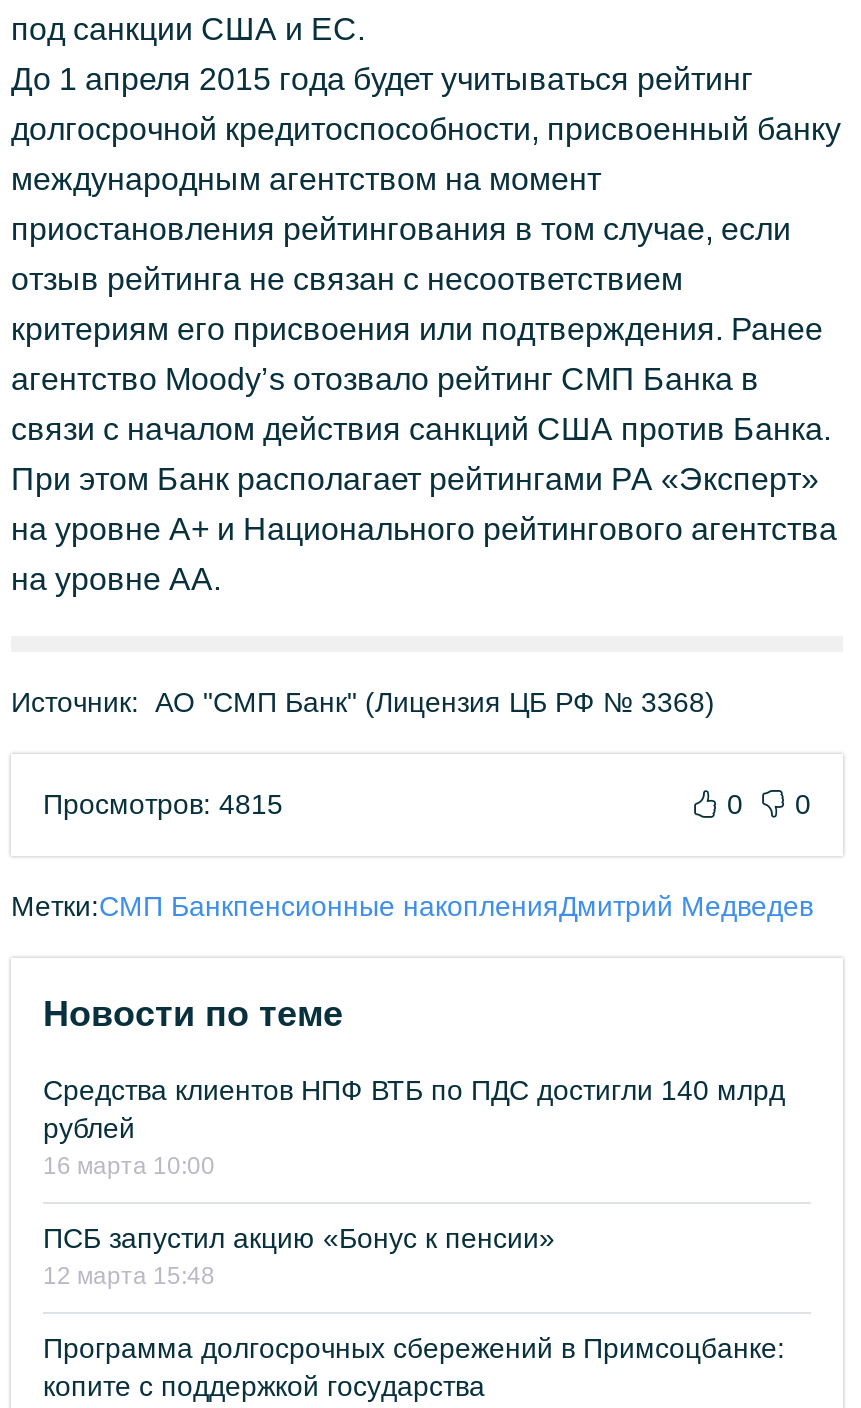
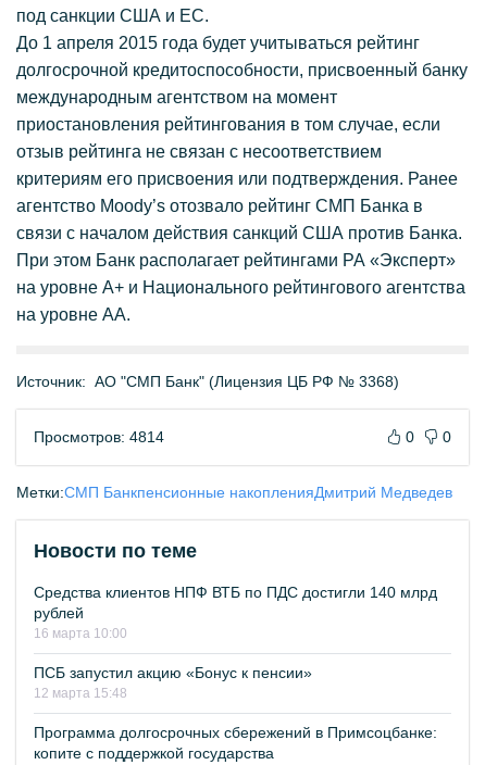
[43,788,283,820] Просмотров: 4815 -> [34,428,164,446] Просмотров: 4814

